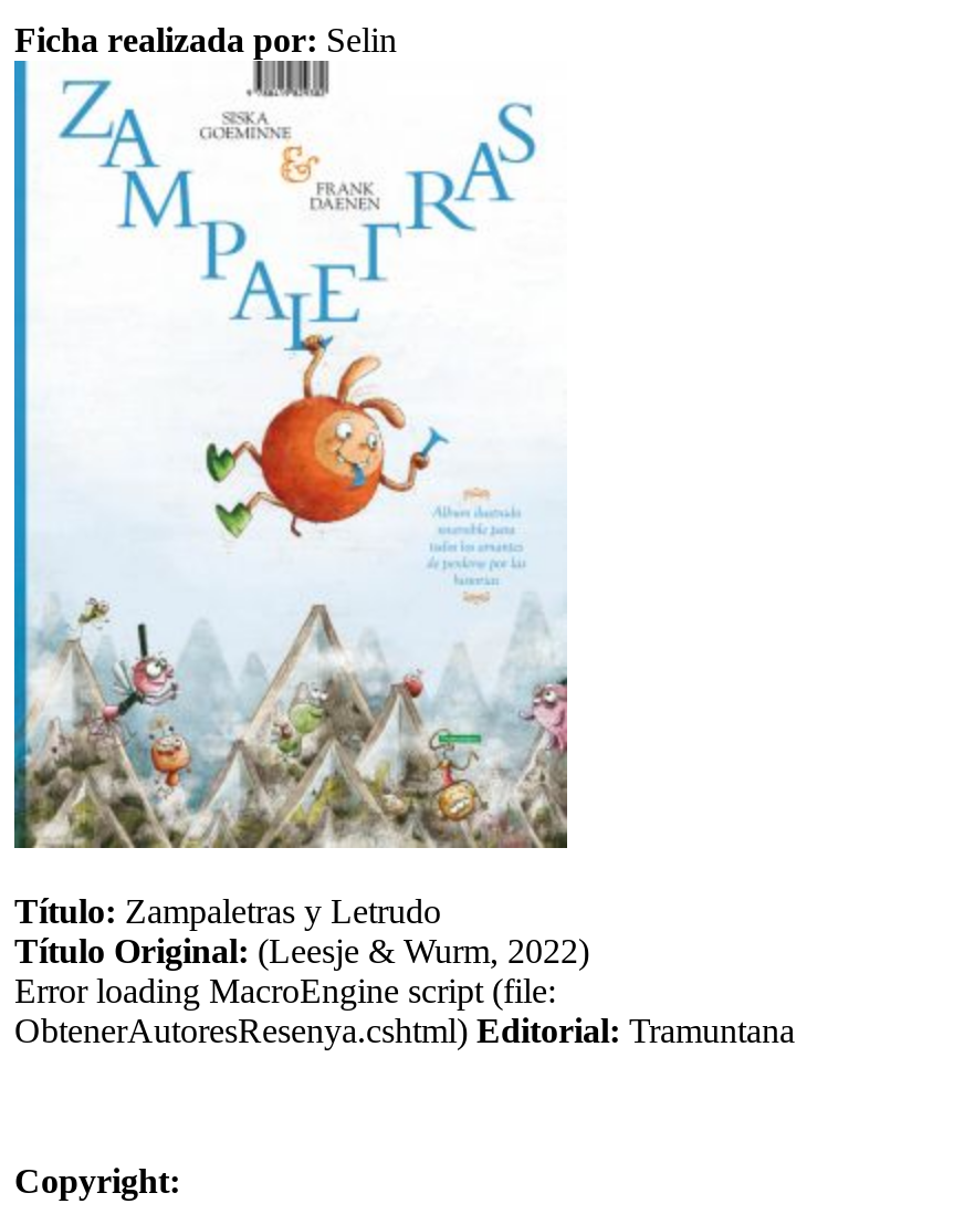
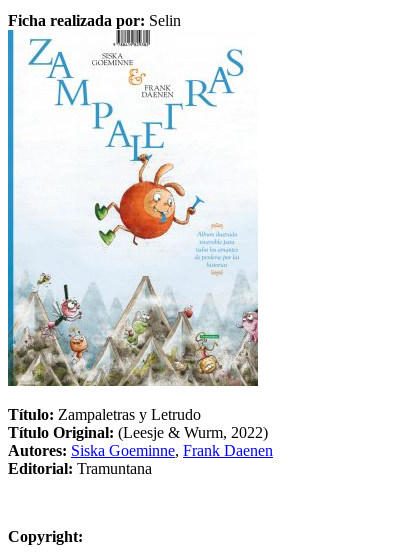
[14,972,795,1049] Error loading MacroEngine script (file: | ObtenerAutoresResenya.cshtml) Editorial: Tramuntana -> [8,442,273,477] Autores: Siska Goeminne, Frank Daenen | Editorial: Tramuntana

